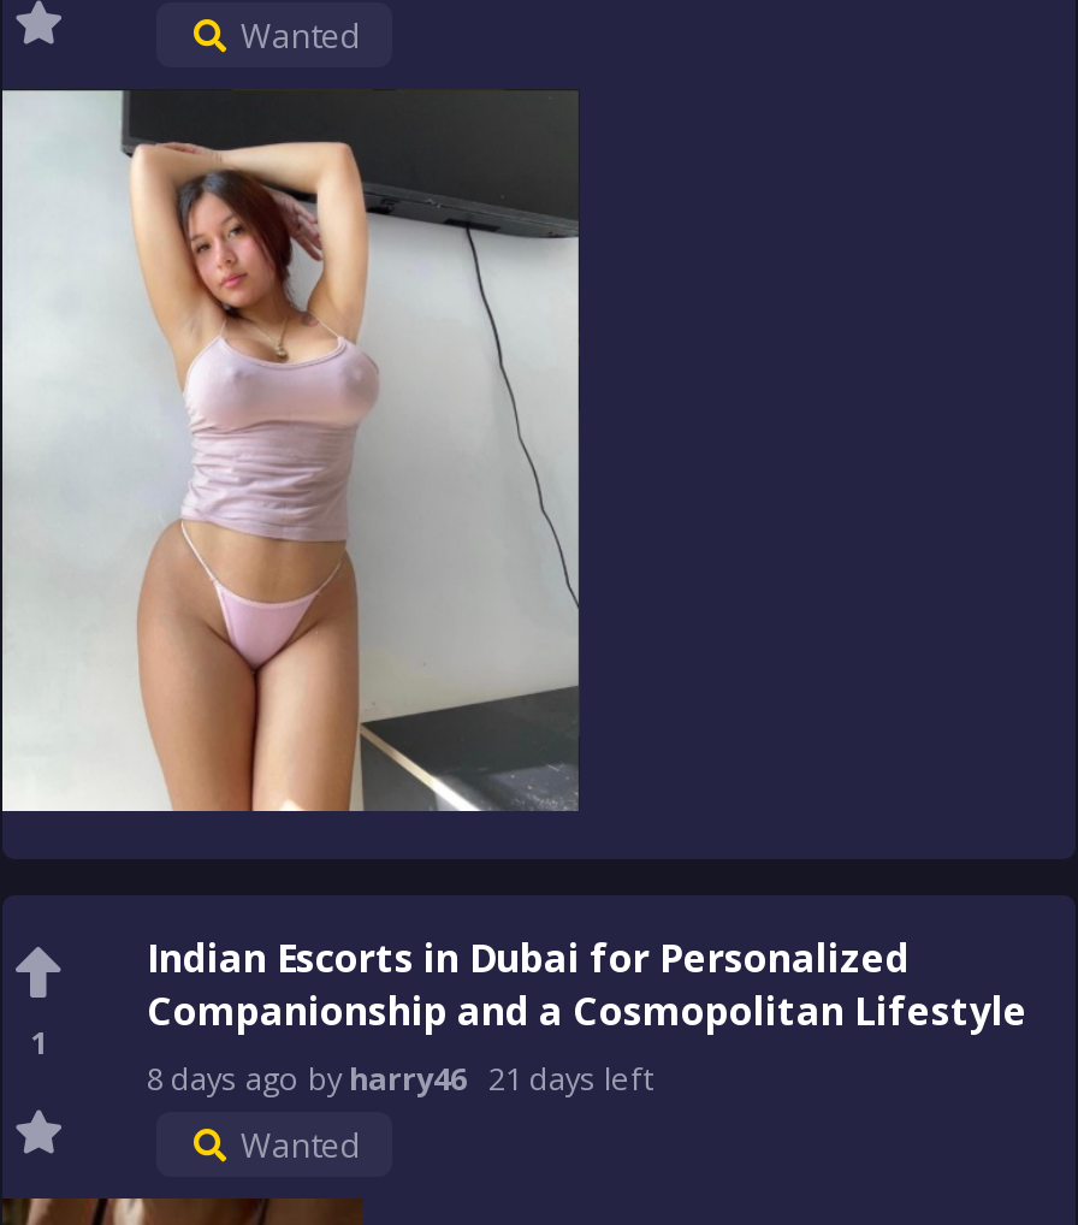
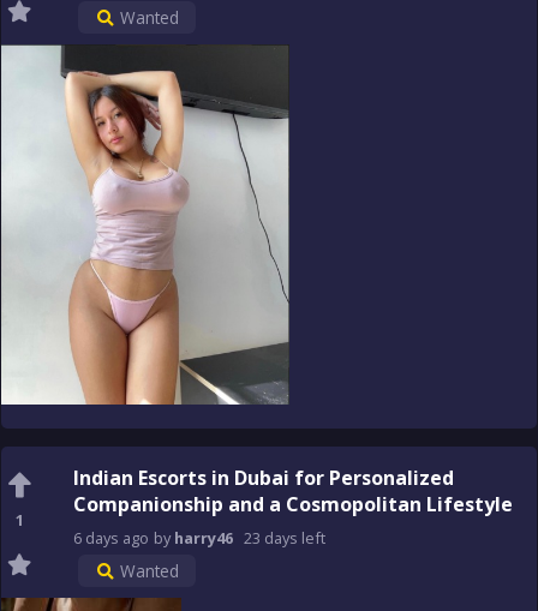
[147,1056,652,1100] 8 days ago by harry46 21 days left -> [73,527,325,548] 6 days ago by harry46 23 days left

